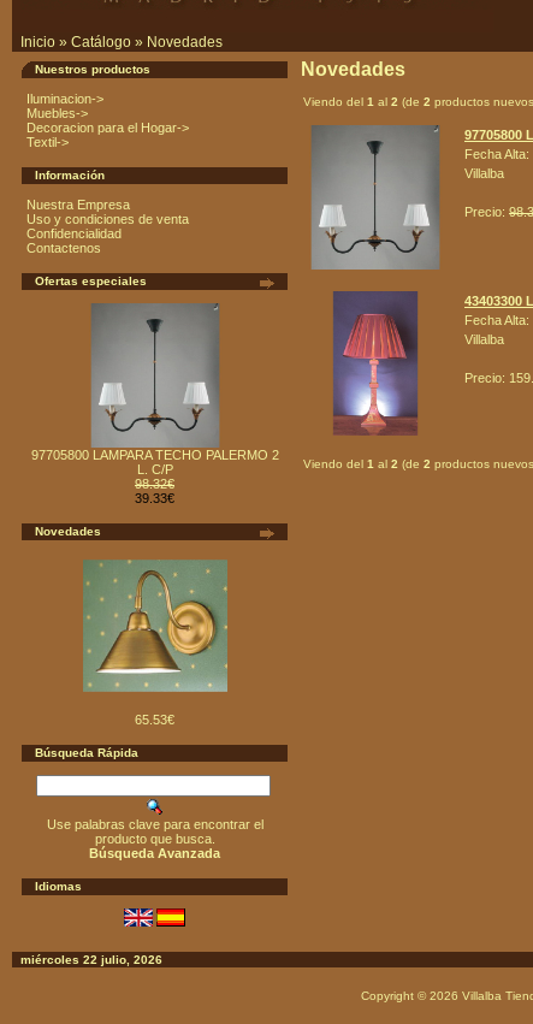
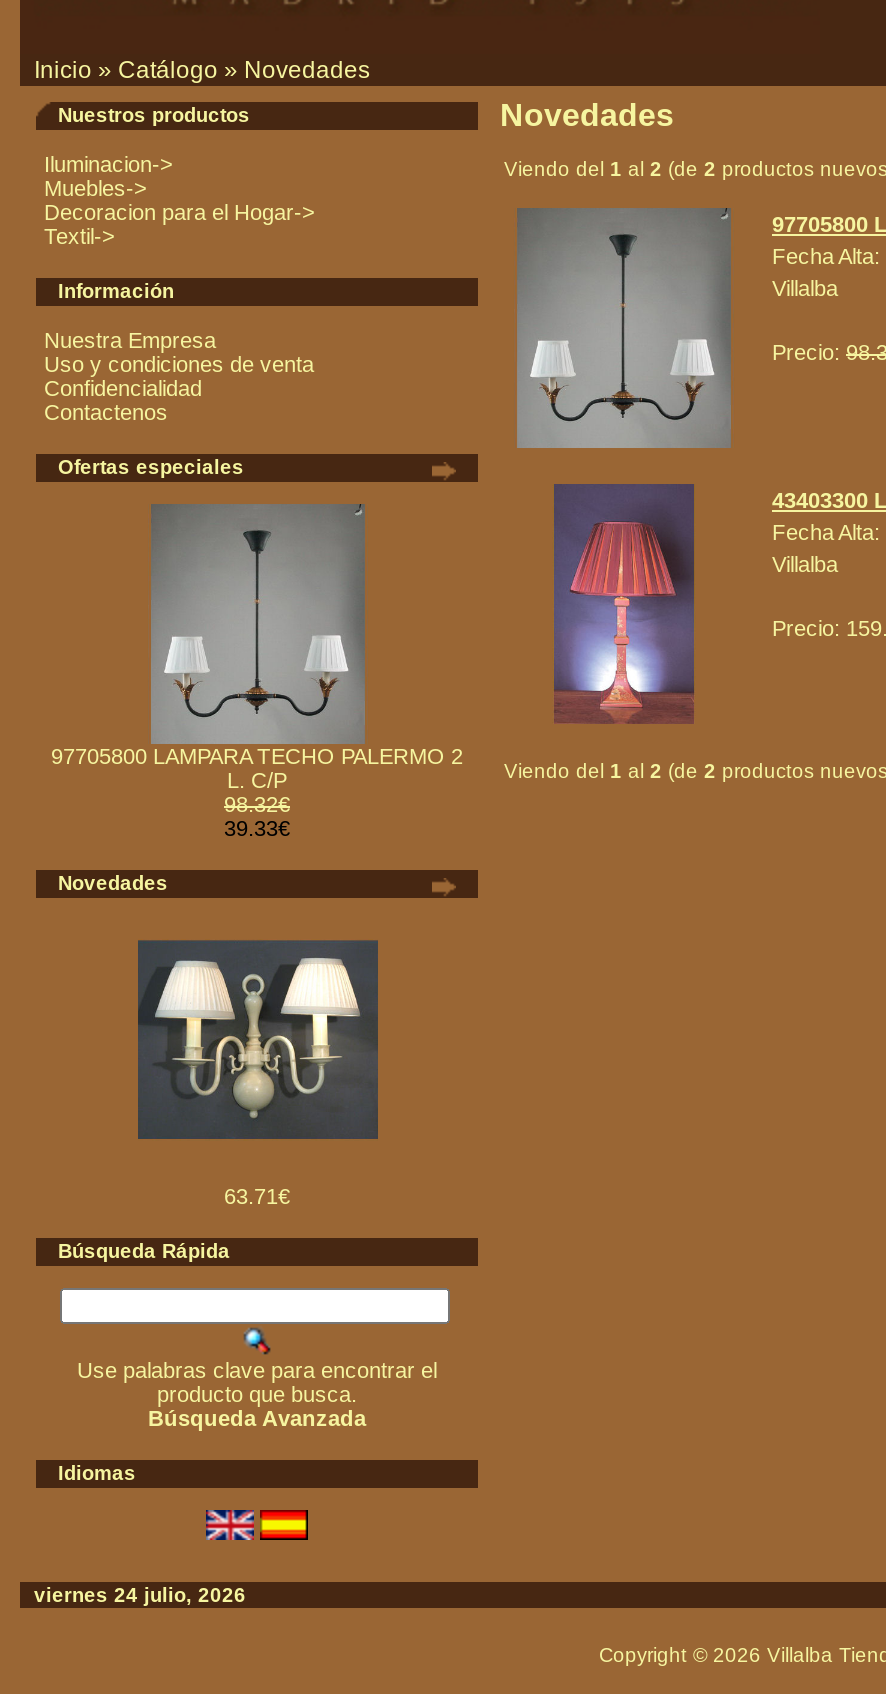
[83,560,229,727] [image] | 65.53€ -> [138,932,380,1208] [image] | 63.71€
[13,953,170,966] miércoles 22 julio, 2026 -> [22,1584,258,1606] viernes 24 julio, 2026

